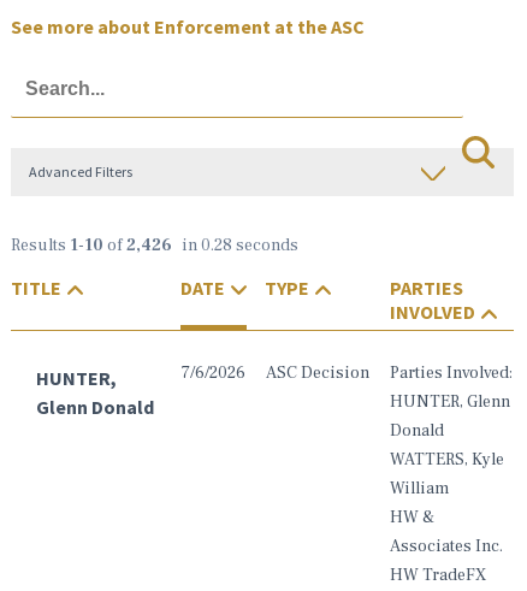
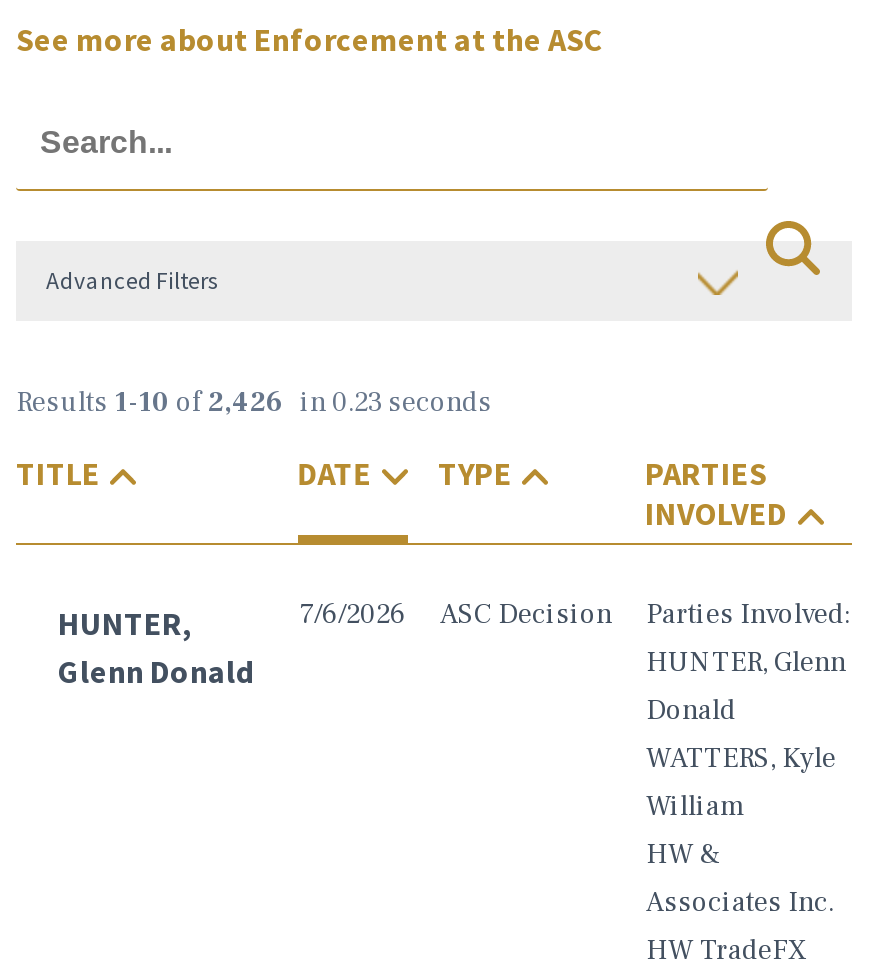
[11,235,298,256] Results 1-10 of2,426 in 0.28 seconds -> [16,385,492,421] Results 1-10 of2,426 in 0.23 seconds

